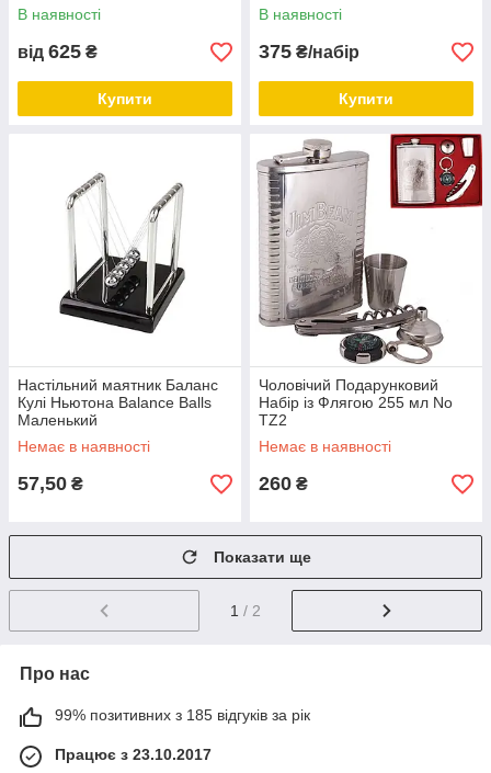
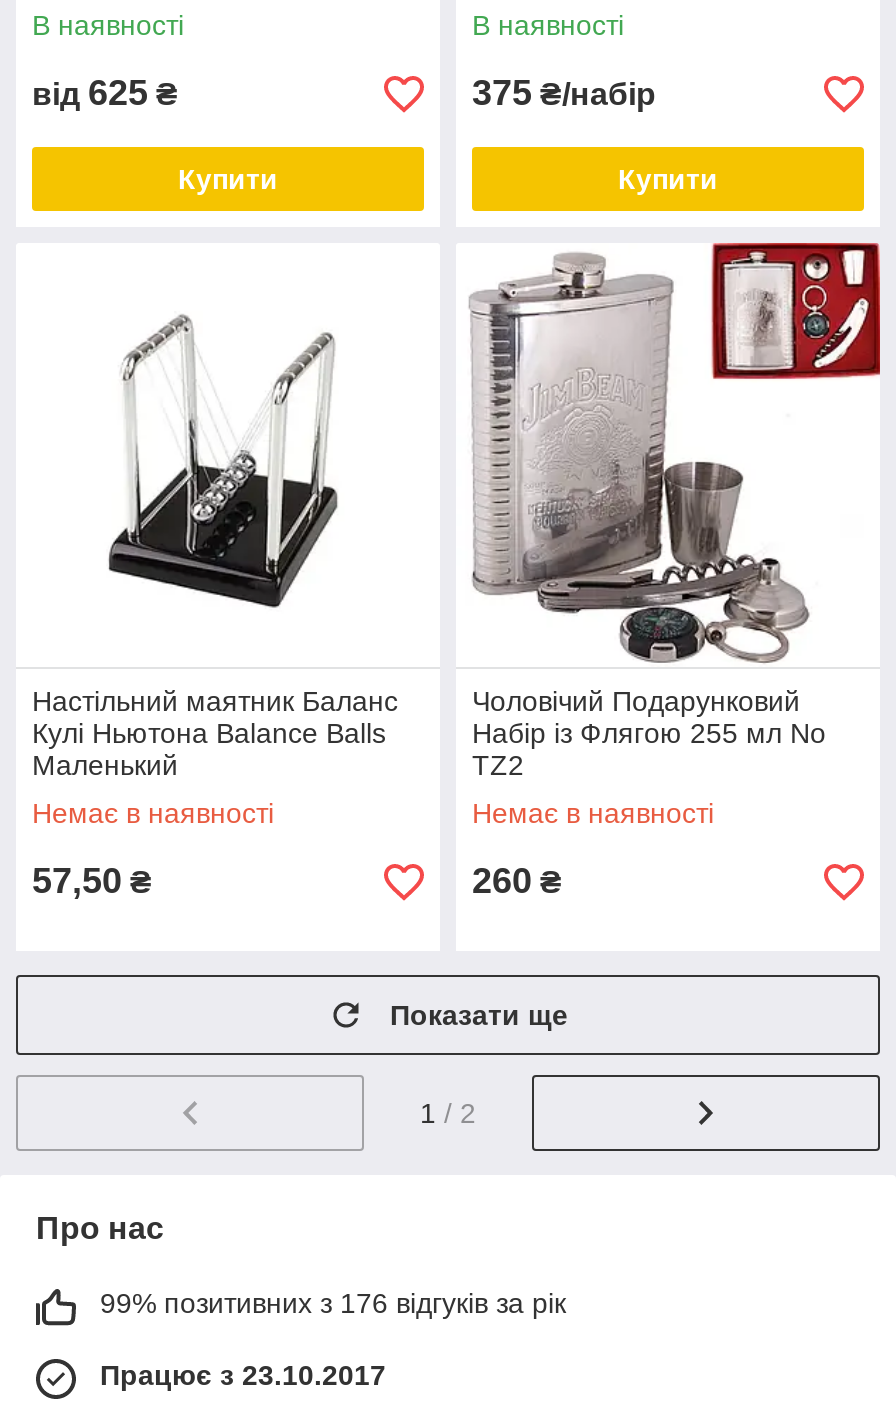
[55,706,310,724] 99% позитивних з 185 відгуків за рік -> [100,1287,566,1319] 99% позитивних з 176 відгуків за рік

